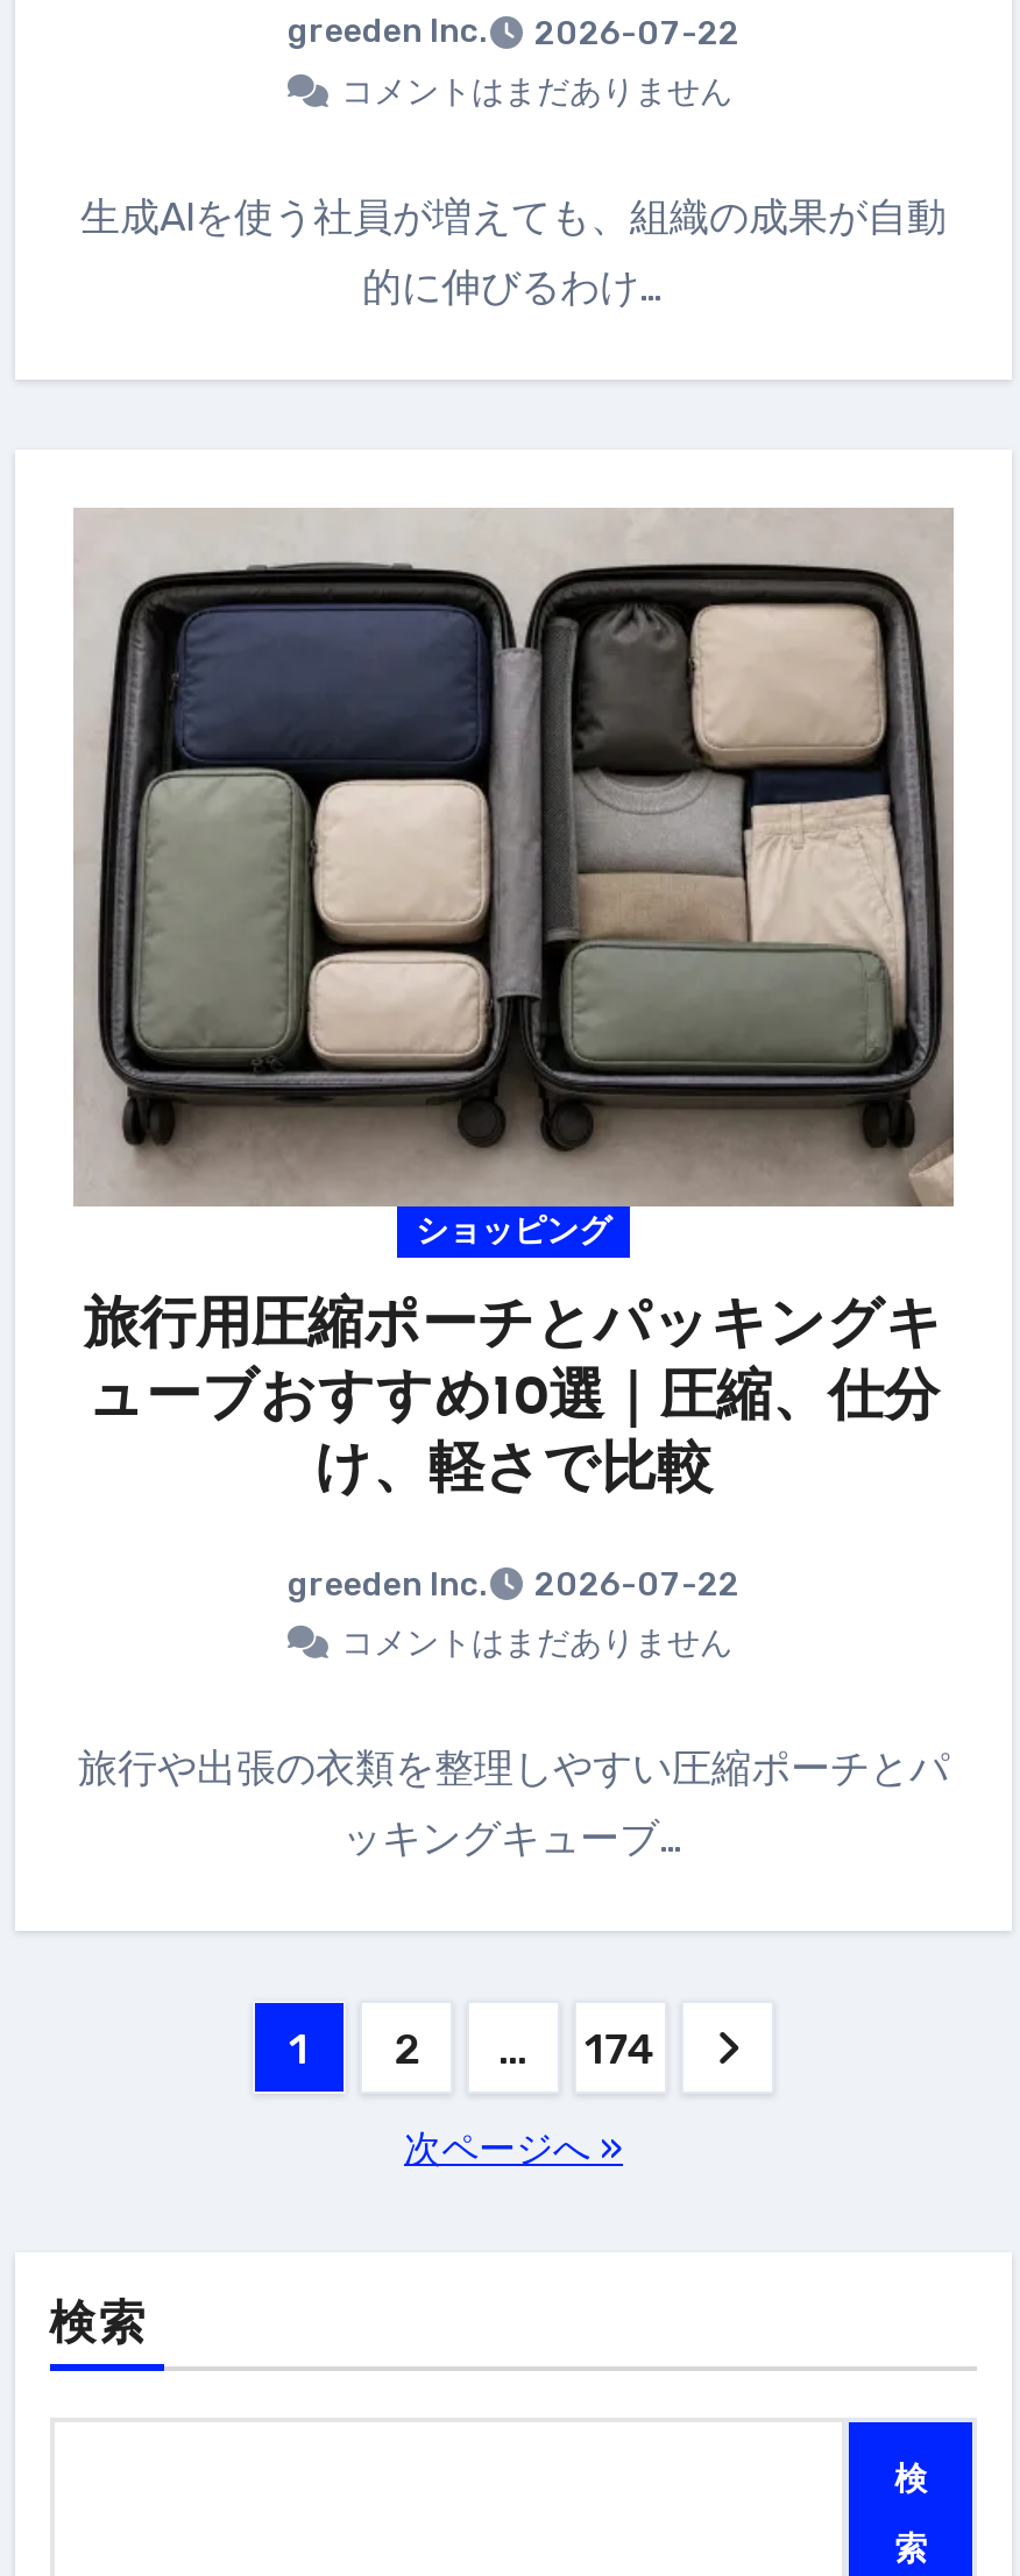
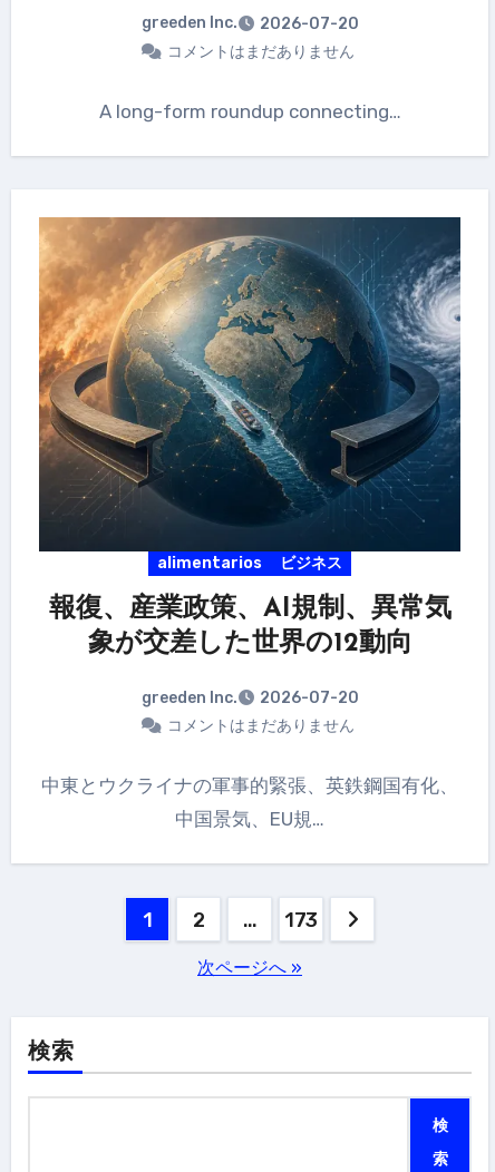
[288,12,739,53] greeden Inc. 2026-07-22 -> [141,14,358,33] greeden Inc. 2026-07-20
[80,193,947,309] 生成AIを使う社員が増えても、組織の成果が自動 | 的に伸びるわけ… -> [99,100,401,122] A long-form roundup connecting…
[73,508,956,1499] [image] | ショッピング | 旅行用圧縮ポーチとパッキングキ | ューブおすすめ10選｜圧縮、仕分 | け、軽さで比較 -> [39,216,462,657] [image] | alimentarios | ビジネス | 報復、産業政策、AI規制、異常気 | 象が交差した世界の12動向
[288,1564,739,1605] greeden Inc. 2026-07-22 -> [141,688,358,708] greeden Inc. 2026-07-20
[78,1745,949,1792] 旅行や出張の衣類を整理しやすい圧縮ポーチとパ -> [41,775,458,797] 中東とウクライナの軍事的緊張、英鉄鋼国有化、
[342,1815,685,1861] ッキングキューブ… -> [175,808,324,830] 中国景気、EU規…
[585,2024,657,2076] 174 -> [284,908,318,933] 173

